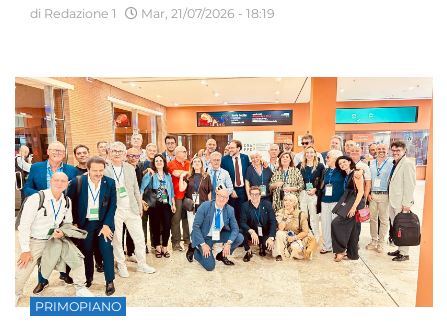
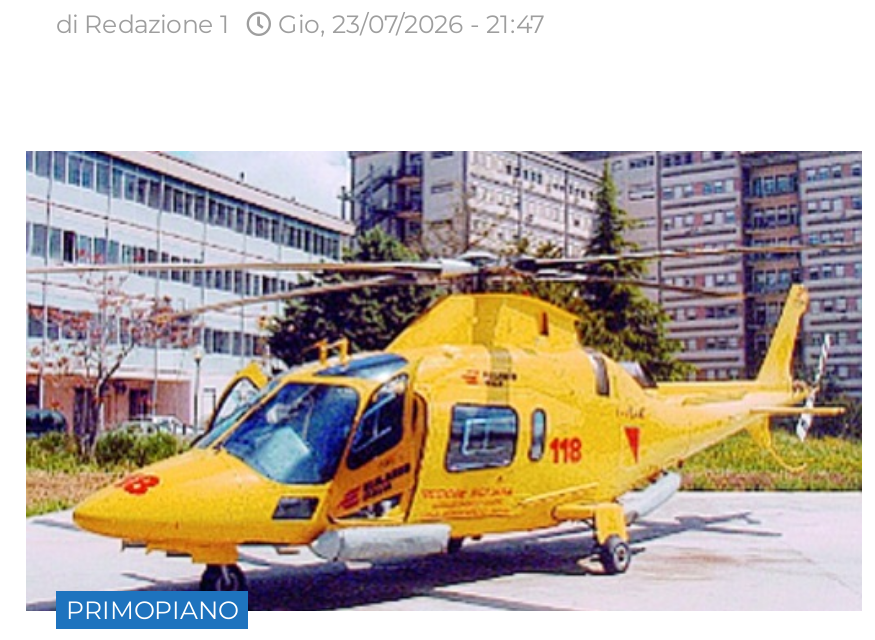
[30,6,275,21] di Redazione 1 Mar, 21/07/2026 - 18:19 -> [56,9,544,39] di Redazione 1 Gio, 23/07/2026 - 21:47
[14,76,434,308] [image] -> [24,149,864,613] [image]

